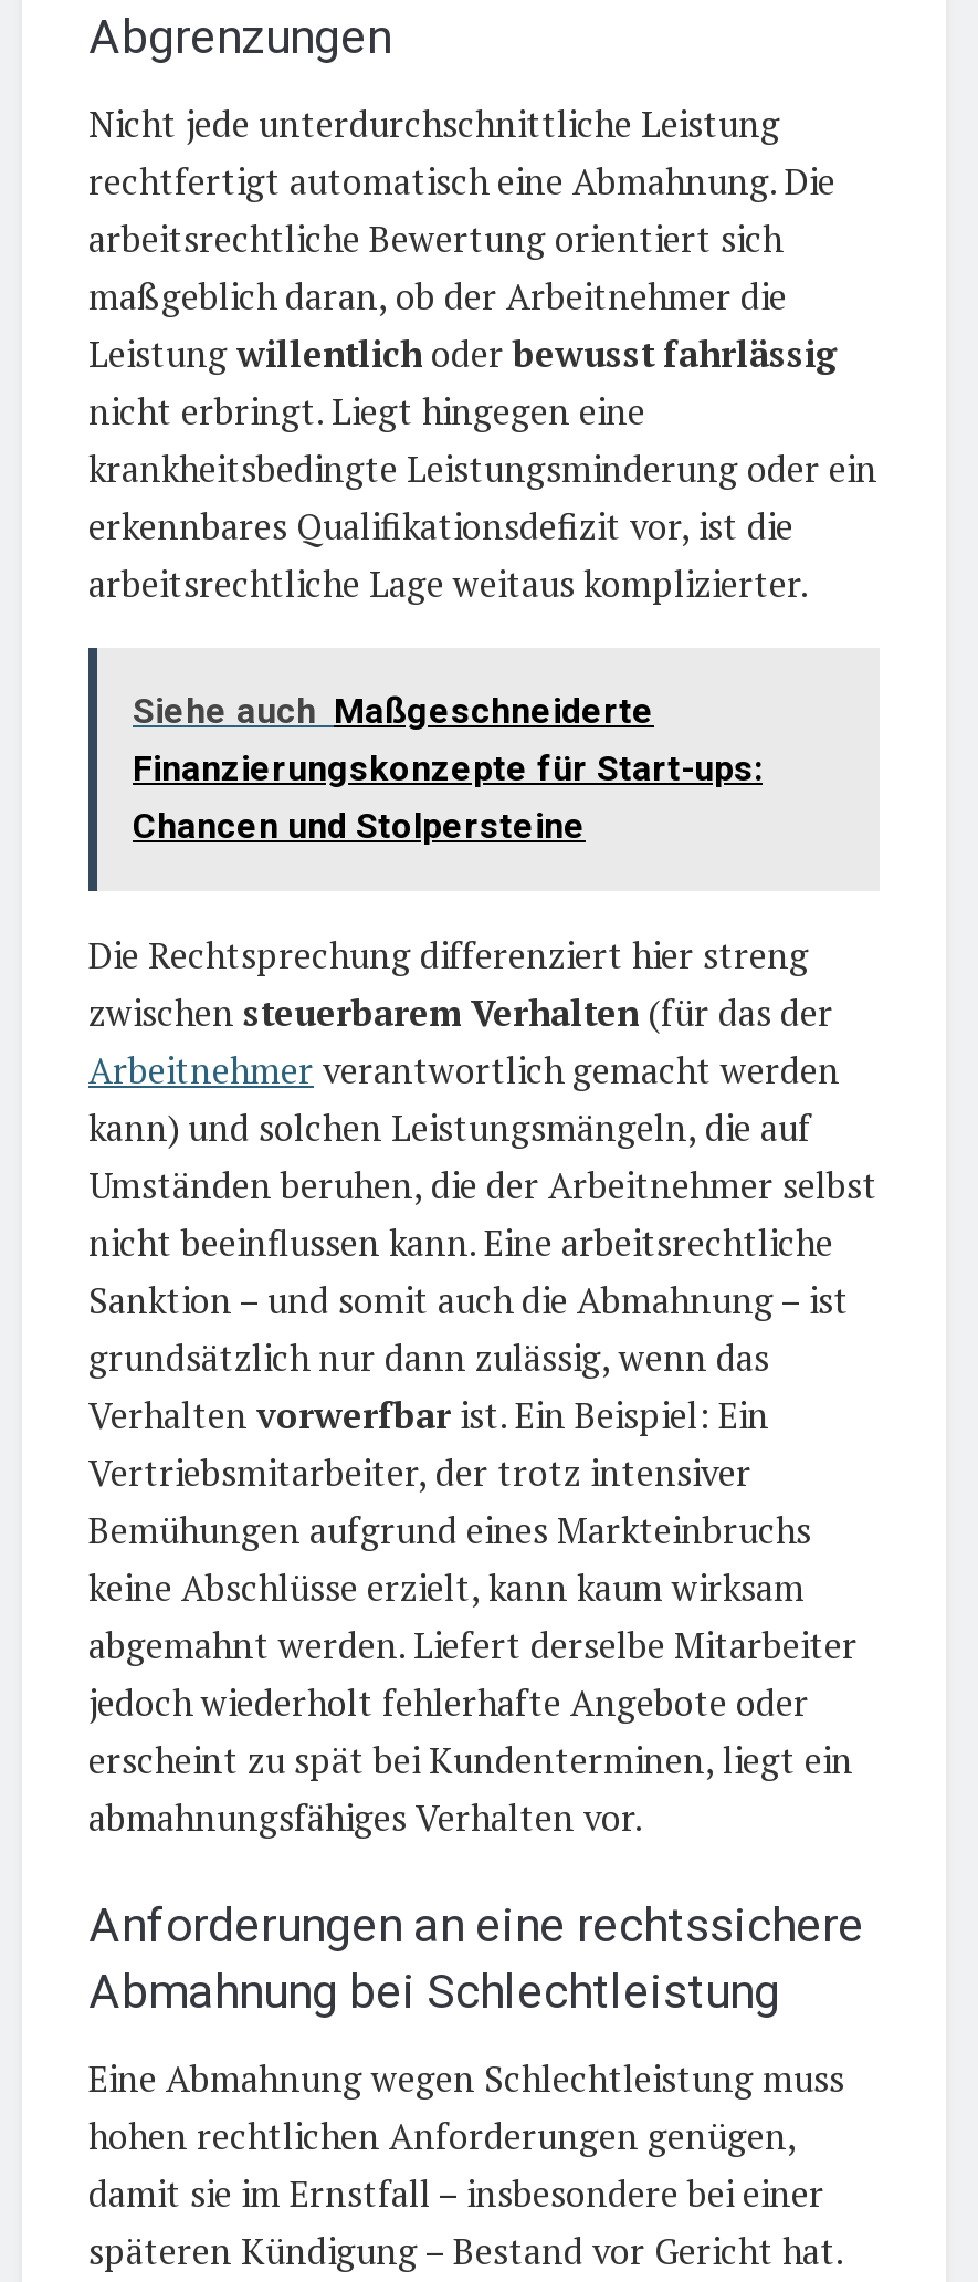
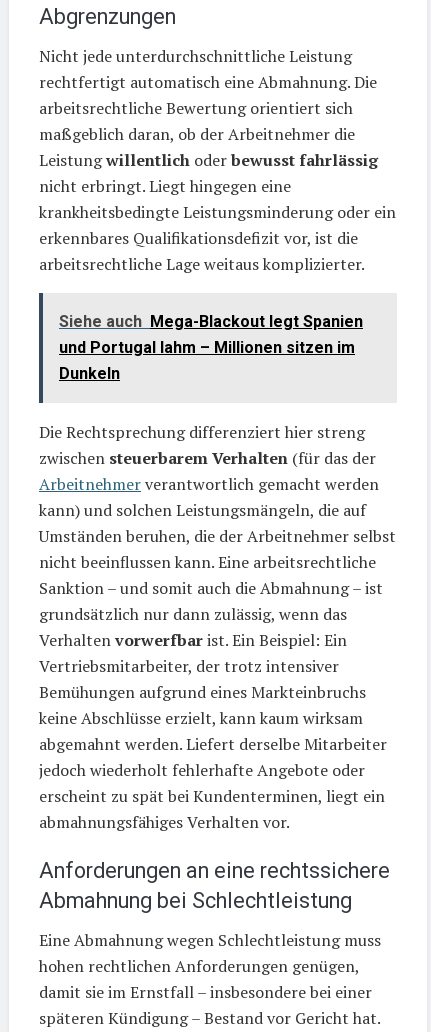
[133,689,763,846] Siehe auch Maßgeschneiderte | Finanzierungskonzepte für Start-ups: | Chancen und Stolpersteine -> [59,312,363,383] Siehe auch Mega-Blackout legt Spanien | und Portugal lahm – Millionen sitzen im | Dunkeln

